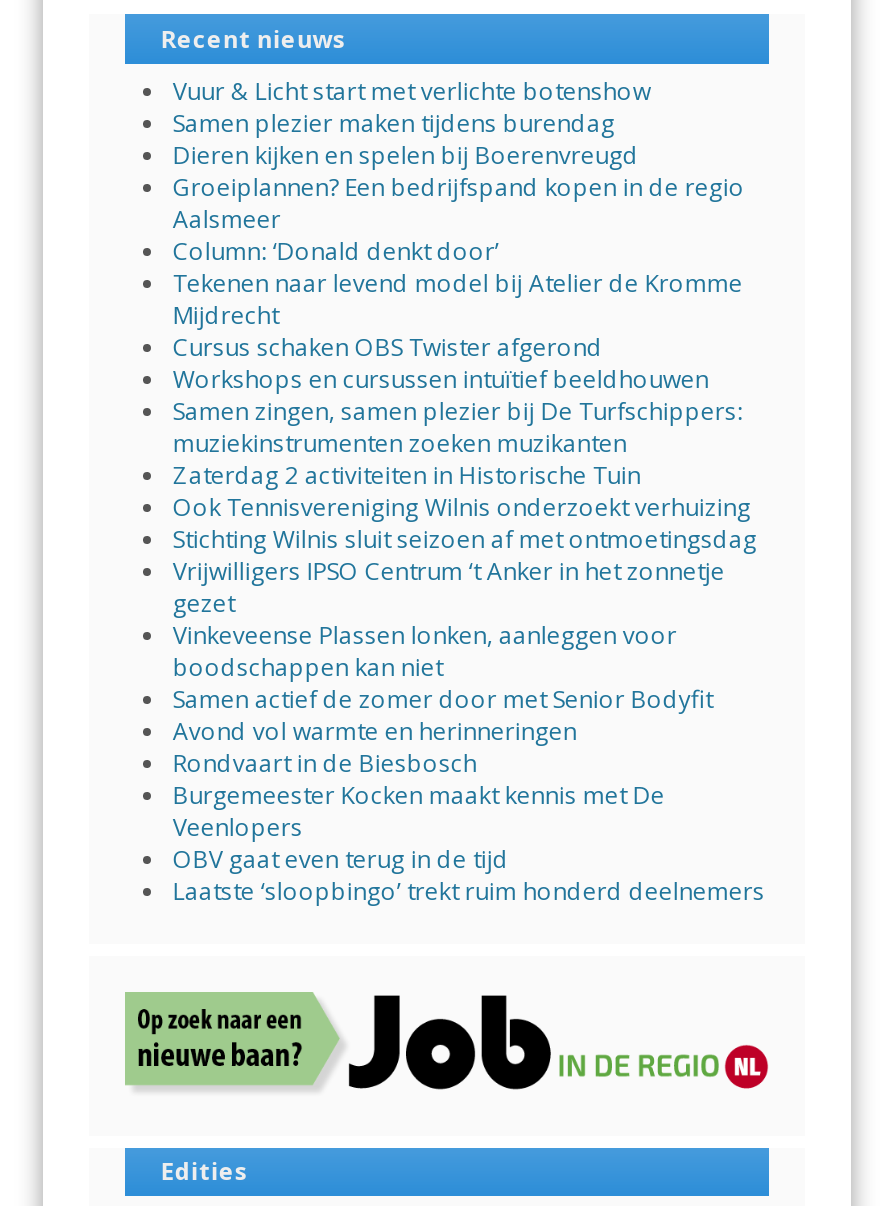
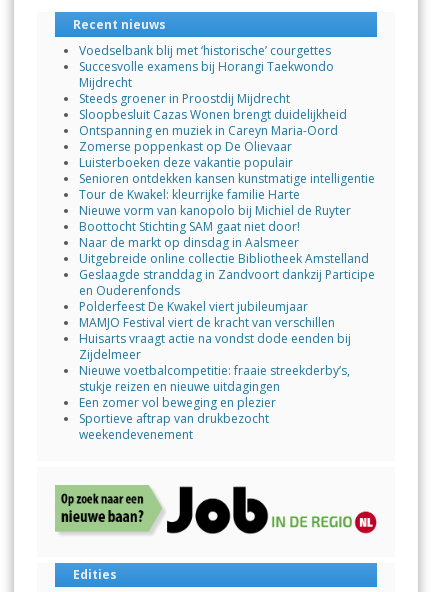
[173,74,745,300] Vuur & Licht start met verlichte botenshow | Samen plezier maken tijdens burendag | Dieren kijken en spelen bij Boerenvreugd | Groeiplannen? Een bedrijfspand kopen in de regio | Aalsmeer | Column: ‘Donald denkt door’ | Tekenen naar levend model bij Atelier de Kromme -> [79,42,334,75] Voedselbank blij met ‘historische’ courgettes | Succesvolle examens bij Horangi Taekwondo
moved [173,298,279,332] -> [79,74,132,91]: Mijdrecht
[173,330,765,908] Cursus schaken OBS Twister afgerond | Workshops en cursussen intuïtief beeldhouwen | Samen zingen, samen plezier bij De Turfschippers: | muziekinstrumenten zoeken muzikanten | Zaterdag 2 activiteiten in Historische Tuin | Ook Tennisvereniging Wilnis onderzoekt verhuizing | Stichting Wilnis sluit seizoen af met ontmoetingsdag | Vrijwilligers IPSO Centrum ‘t Anker in het zonnetje | gezet | Vinkeveense Plassen lonken, aanleggen voor | boodschappen kan niet | Samen actief de zomer door met Senior Bodyfit | Avond vol warmte en herinneringen | Rondvaart in de Biesbosch | Burgemeester Kocken maakt kennis met De | Veenlopers | OBV gaat even terug in de tijd | Laatste ‘sloopbingo’ trekt ruim honderd deelnemers -> [79,90,375,443] Steeds groener in Proostdij Mijdrecht | Sloopbesluit Cazas Wonen brengt duidelijkheid | Ontspanning en muziek in Careyn Maria-Oord | Zomerse poppenkast op De Olievaar | Luisterboeken deze vakantie populair | Senioren ontdekken kansen kunstmatige intelligentie | Tour de Kwakel: kleurrijke familie Harte | Nieuwe vorm van kanopolo bij Michiel de Ruyter | Boottocht Stichting SAM gaat niet door! | Naar de markt op dinsdag in Aalsmeer | Uitgebreide online collectie Bibliotheek Amstelland | Geslaagde stranddag in Zandvoort dankzij Participe | en Ouderenfonds | Polderfeest De Kwakel viert jubileumjaar | MAMJO Festival viert de kracht van verschillen | Huisarts vraagt actie na vondst dode eenden bij | Zijdelmeer | Nieuwe voetbalcompetitie: fraaie streekderby’s, | stukje reizen en nieuwe uitdagingen | Een zomer vol beweging en plezier | Sportieve aftrap van drukbezocht | weekendevenement

